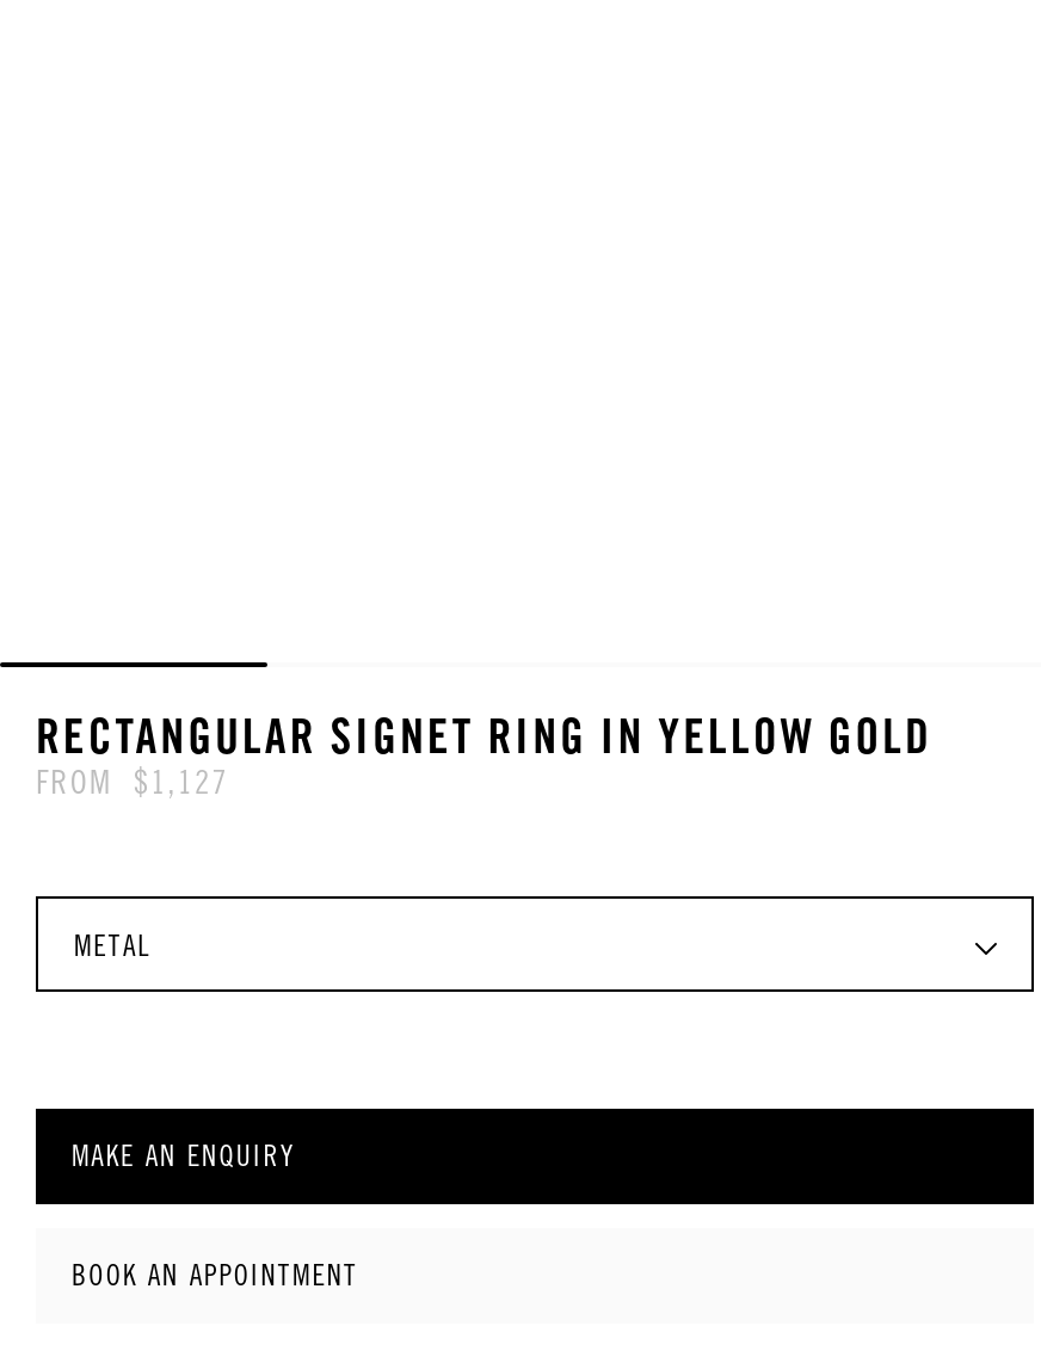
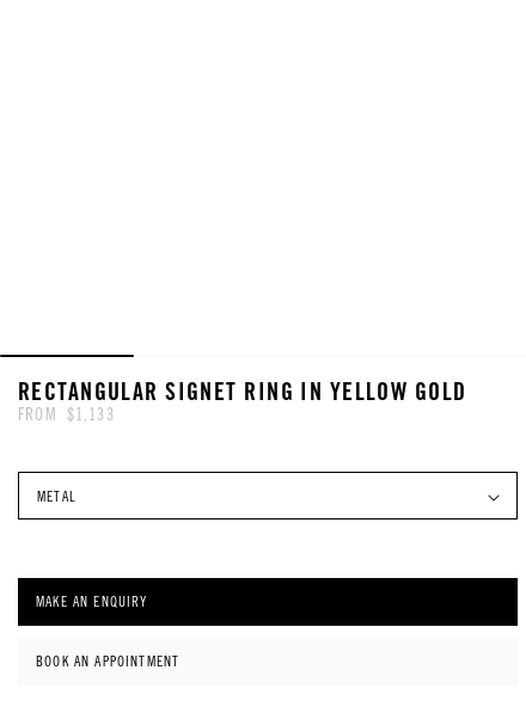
[36,763,229,801] FROM $1,127 -> [18,405,115,424] FROM $1,133

